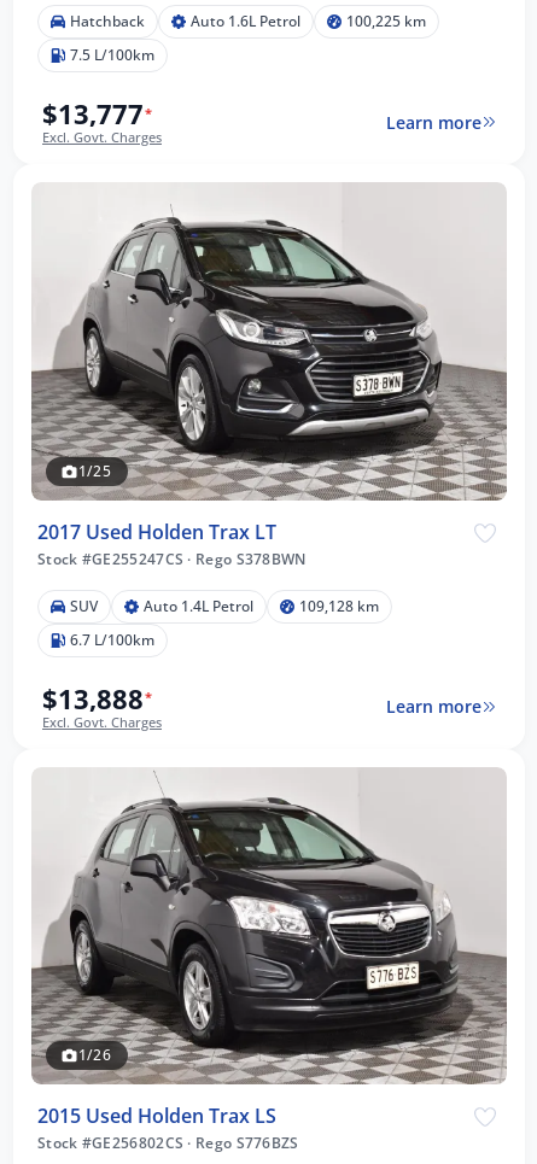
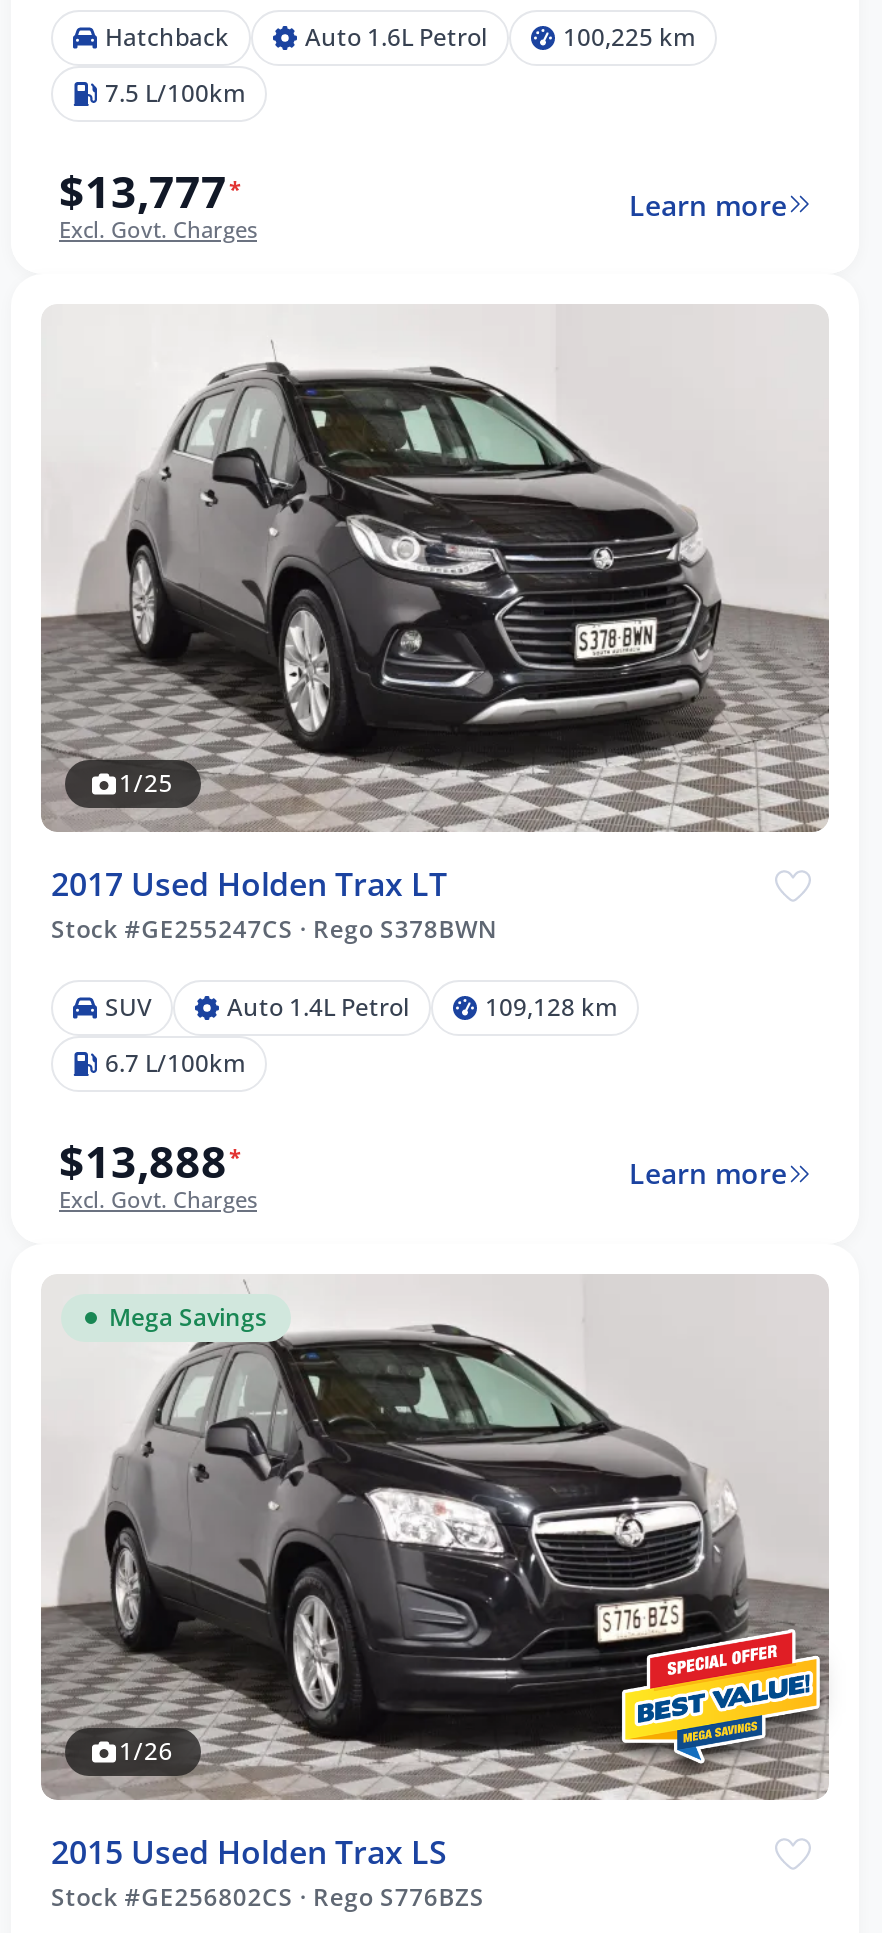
none -> [109,1300,267,1334] Mega Savings
[381,982,501,1065] [image] -> [619,1628,821,1770] [image]

